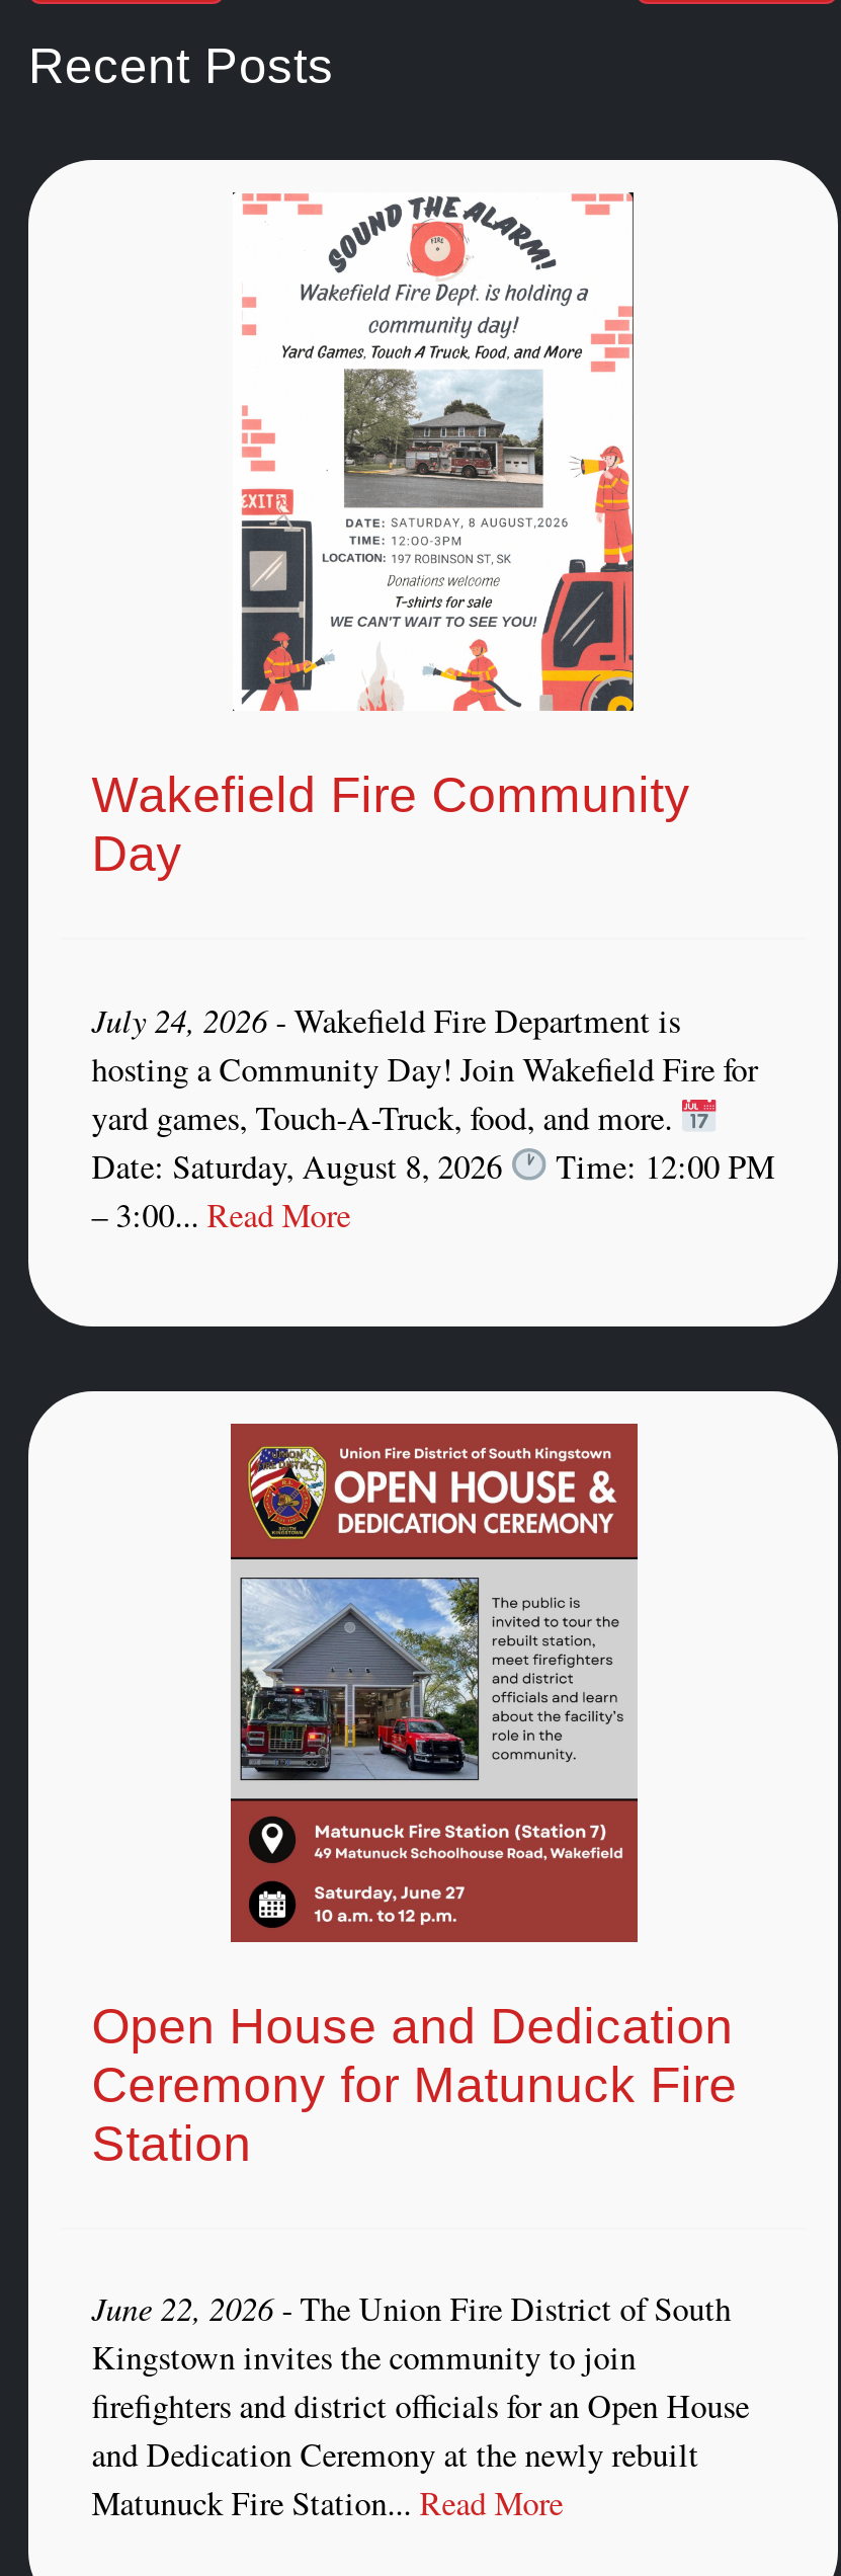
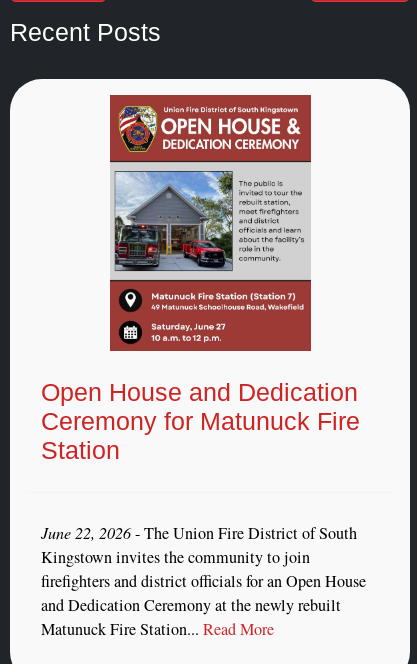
[91,192,774,1237] [image] | Wakefield Fire Community | Day | July 24, 2026 - Wakefield Fire Department is | hosting a Community Day! Join Wakefield Fire for | yard games, Touch-A-Truck, food, and more. | Date: Saturday, August 8, 2026 | Time: 12:00 PM | – 3:00... Read More -> none

